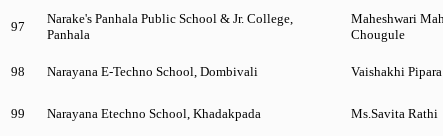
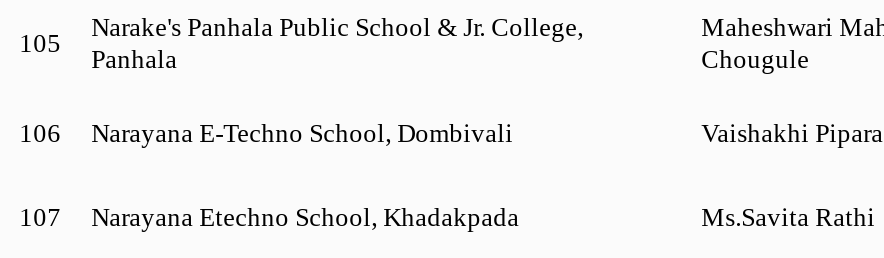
[11,19,25,34] 97 -> [19,27,61,57] 105
[11,64,258,79] 98 Narayana E-Techno School, Dombivali -> [19,117,513,147] 106 Narayana E-Techno School, Dombivali
[11,106,261,121] 99 Narayana Etechno School, Khadakpada -> [19,201,519,231] 107 Narayana Etechno School, Khadakpada

